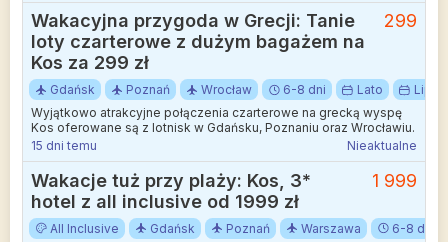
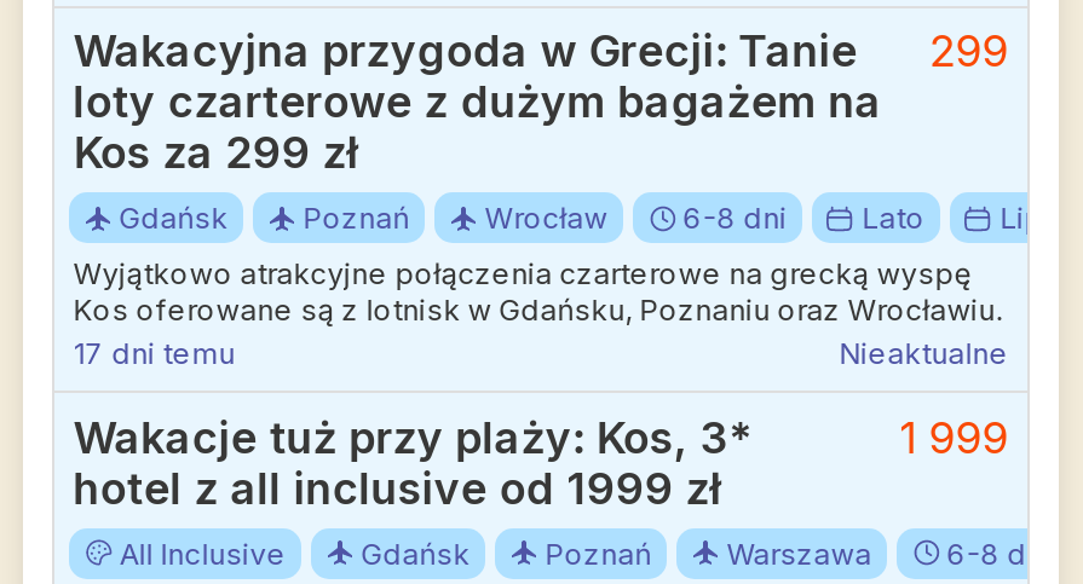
[31,138,97,153] 15 dni temu -> [73,336,235,372] 17 dni temu

